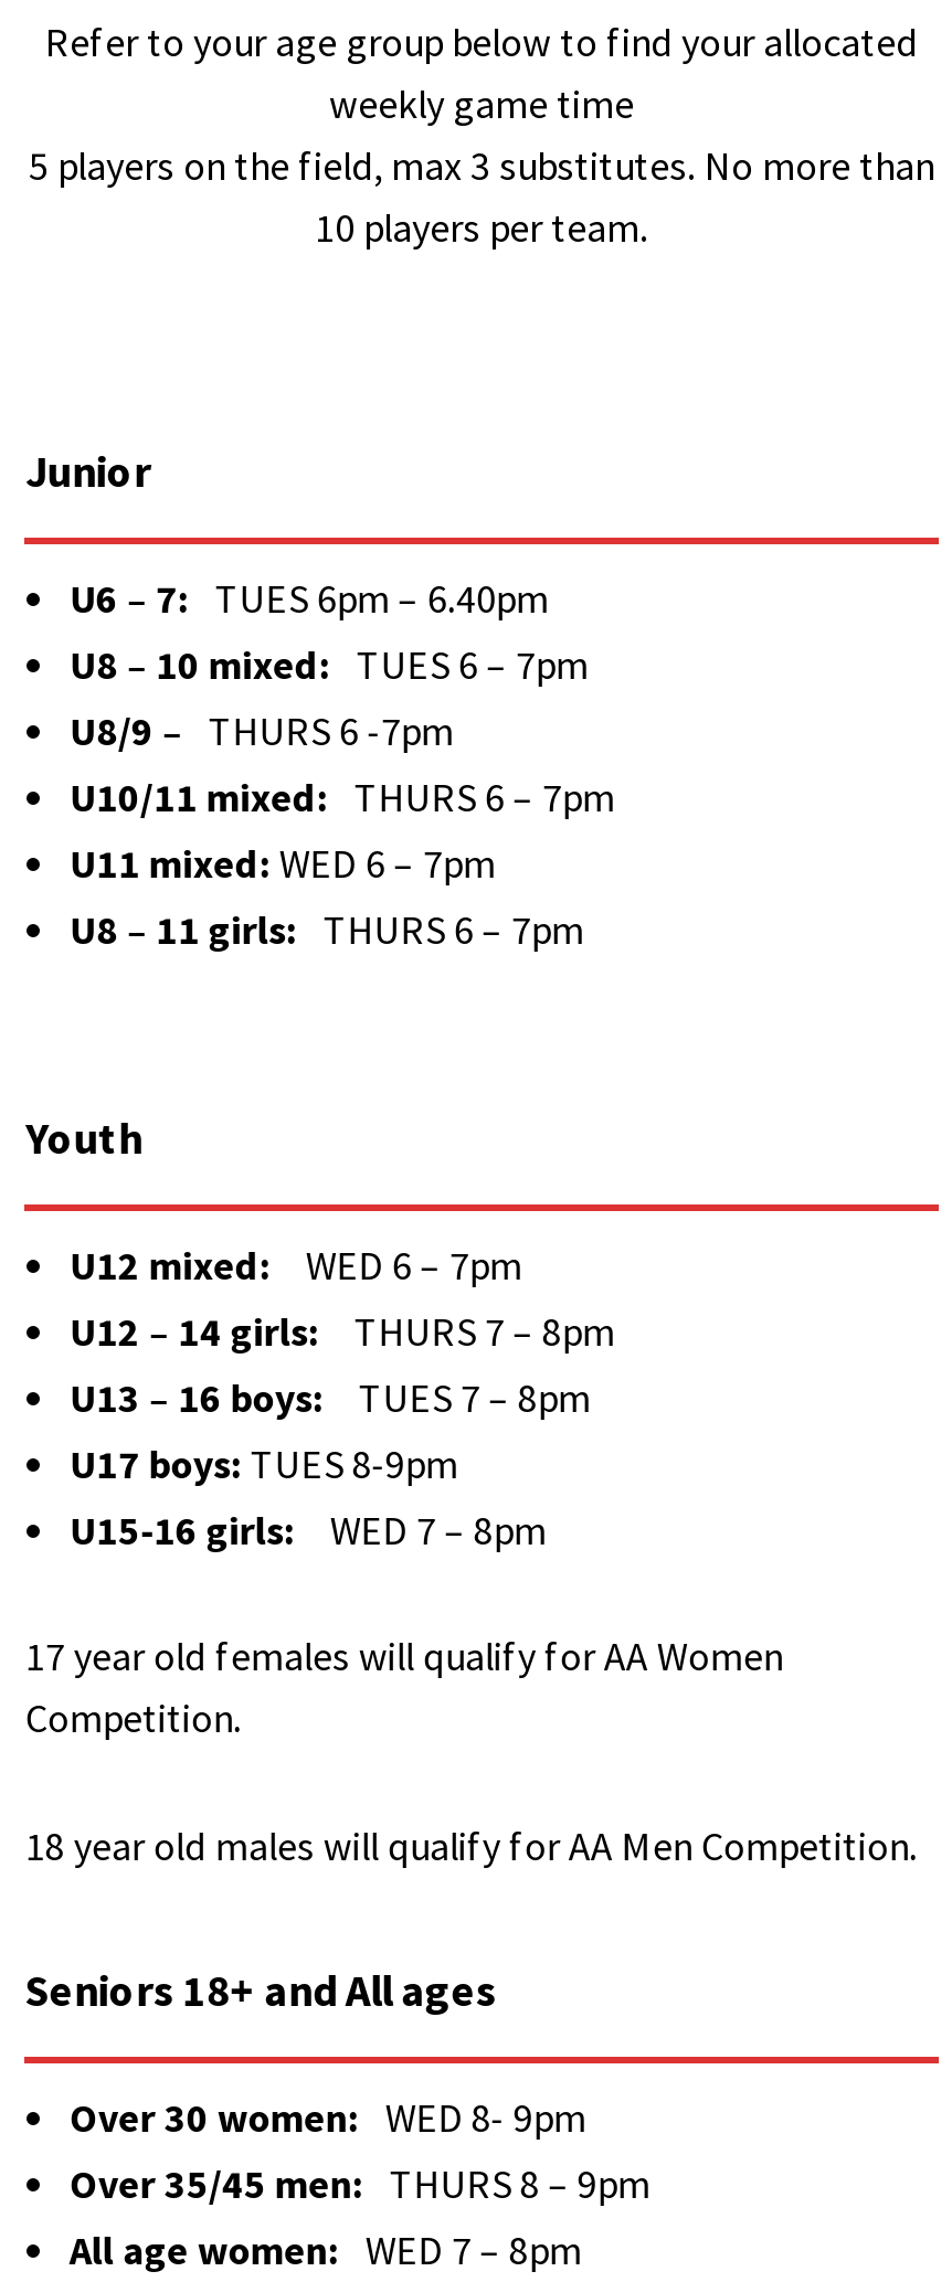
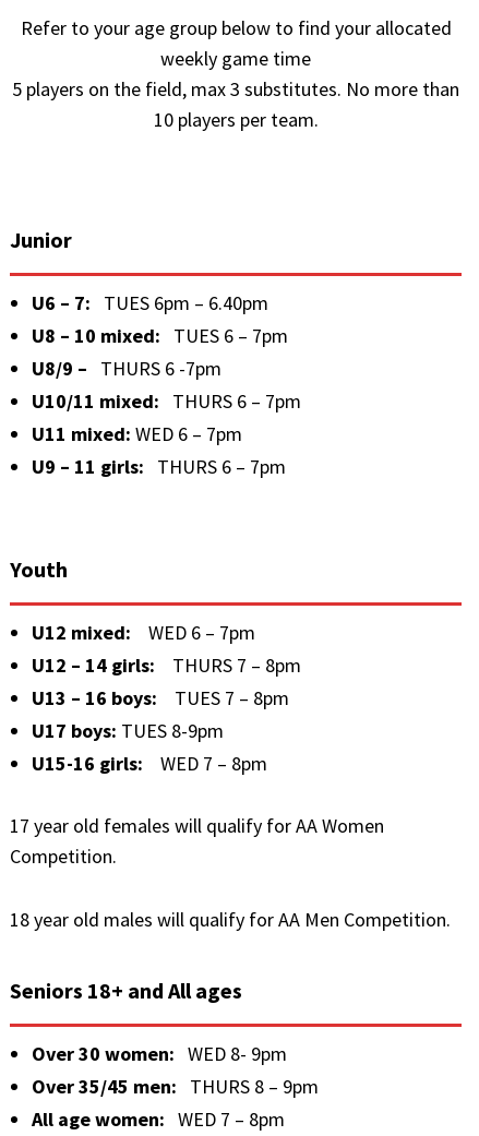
[69,903,584,954] U8 – 11 girls: THURS 6 – 7pm -> [32,454,286,479] U9 – 11 girls: THURS 6 – 7pm

